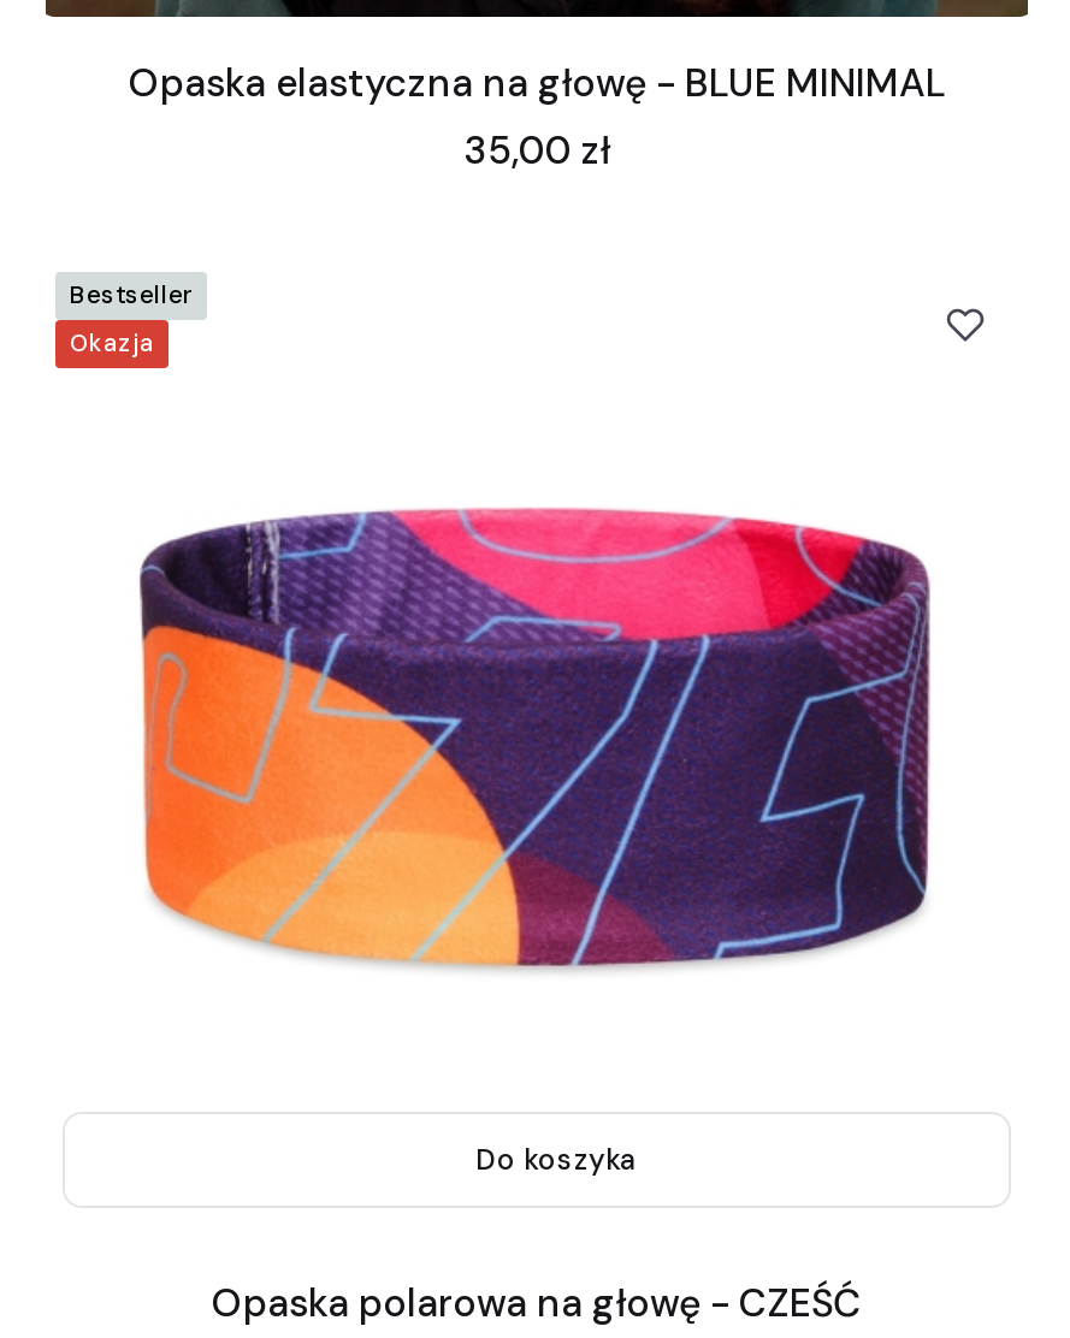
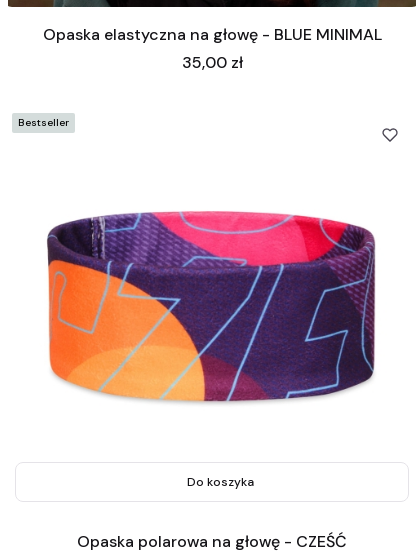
[70,327,154,359] Okazja -> none

